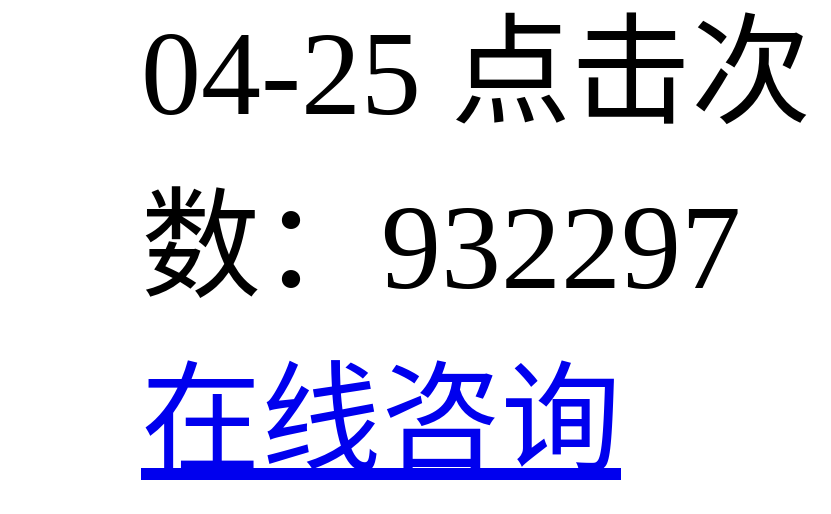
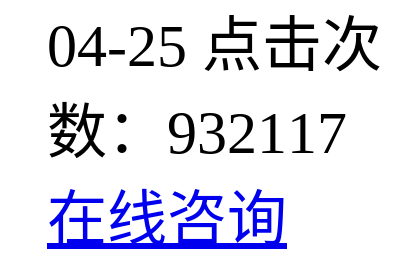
[141,182,741,314] 数：932297 -> [47,100,347,166] 数：932117

